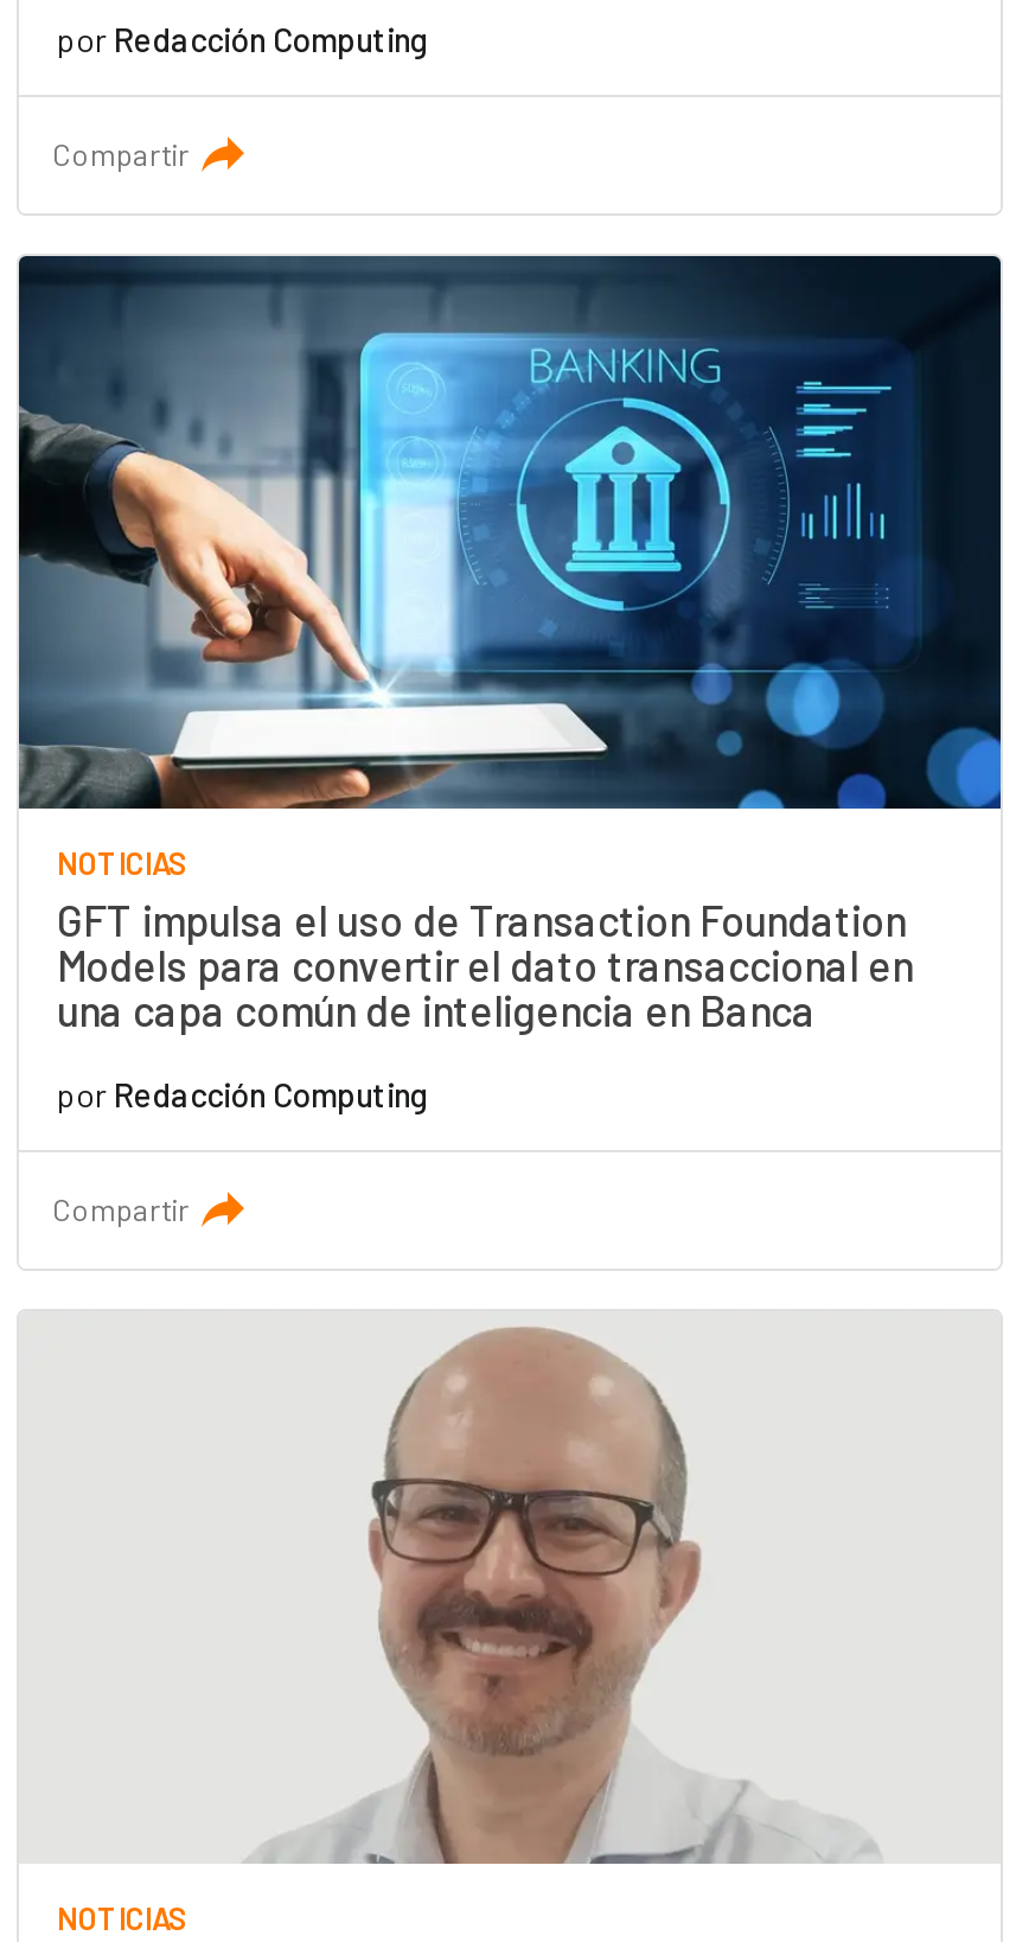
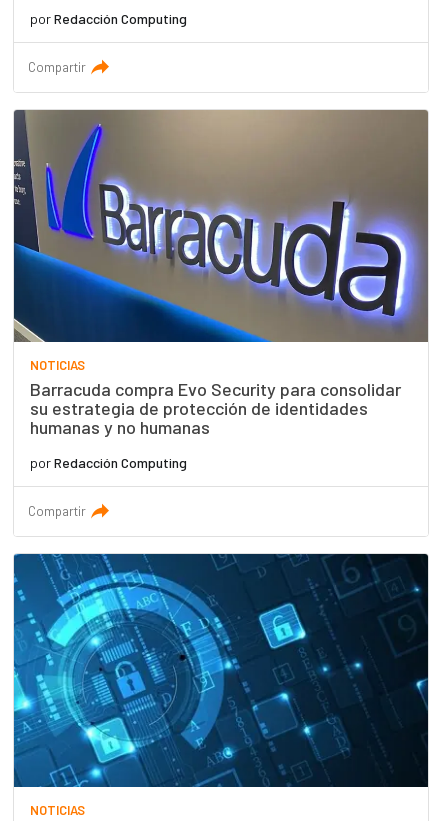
[19,254,1003,1035] [image] | GFT impulsa el uso de Transaction Foundation | Models para convertir el dato transaccional en | una capa común de inteligencia en Banca -> [13,109,429,438] [image] | Barracuda compra Evo Security para consolidar | su estrategia de protección de identidades | humanas y no humanas
[19,1309,1001,1866] [image] -> [13,553,429,788] [image]

